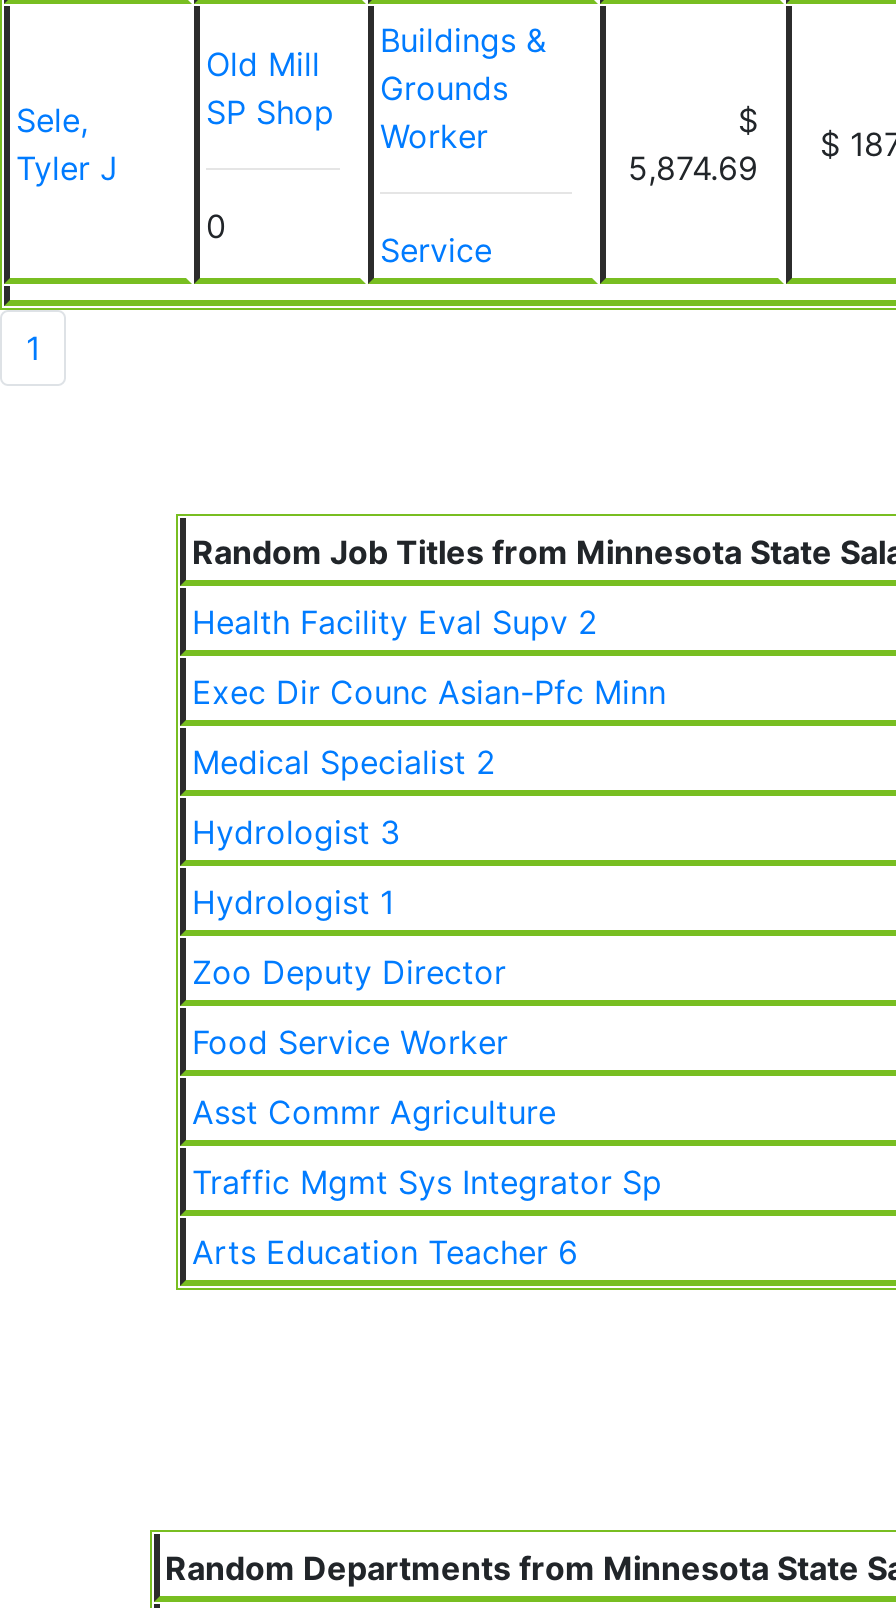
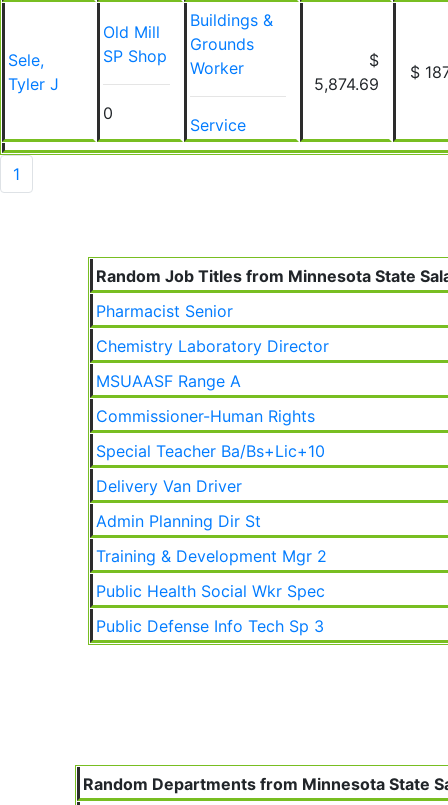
[192,602,598,642] Health Facility Eval Supv 2 -> [96,301,233,321] Pharmacist Senior
[192,672,666,712] Exec Dir Counc Asian-Pfc Minn -> [96,336,329,356] Chemistry Laboratory Director
[192,742,496,782] Medical Specialist 2 -> [96,371,241,391] MSUAASF Range A
[192,812,400,852] Hydrologist 3 -> [96,406,315,426] Commissioner-Human Rights
[192,882,394,922] Hydrologist 1 -> [96,441,325,461] Special Teacher Ba/Bs+Lic+10
[192,952,506,992] Zoo Deputy Director -> [96,476,242,496] Delivery Van Driver
[192,1022,508,1062] Food Service Worker -> [96,511,261,531] Admin Planning Dir St
[192,1092,556,1132] Asst Commr Agriculture -> [96,546,327,566] Training & Development Mgr 2
[192,1162,662,1202] Traffic Mgmt Sys Integrator Sp -> [96,581,325,601] Public Health Social Wkr Spec
[192,1232,578,1272] Arts Education Teacher 6 -> [96,616,324,636] Public Defense Info Tech Sp 3

